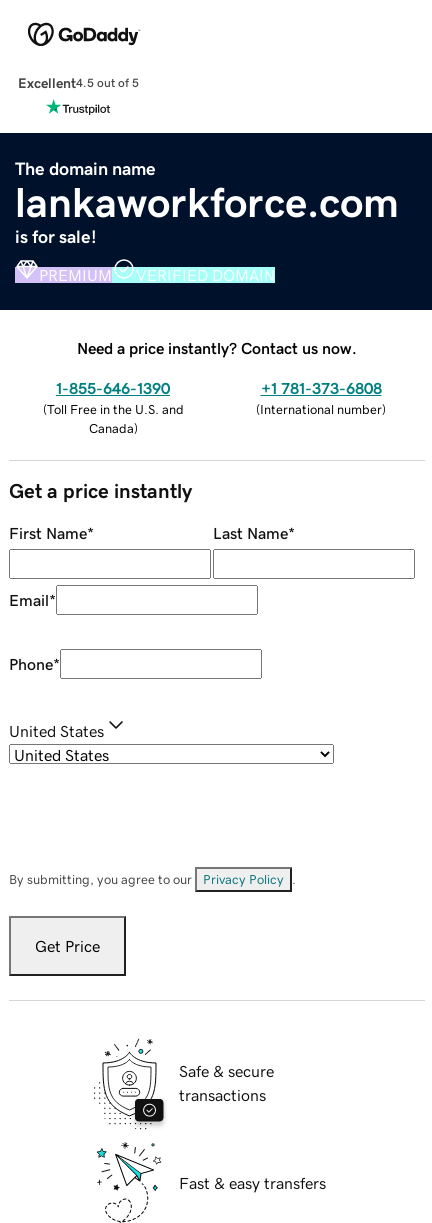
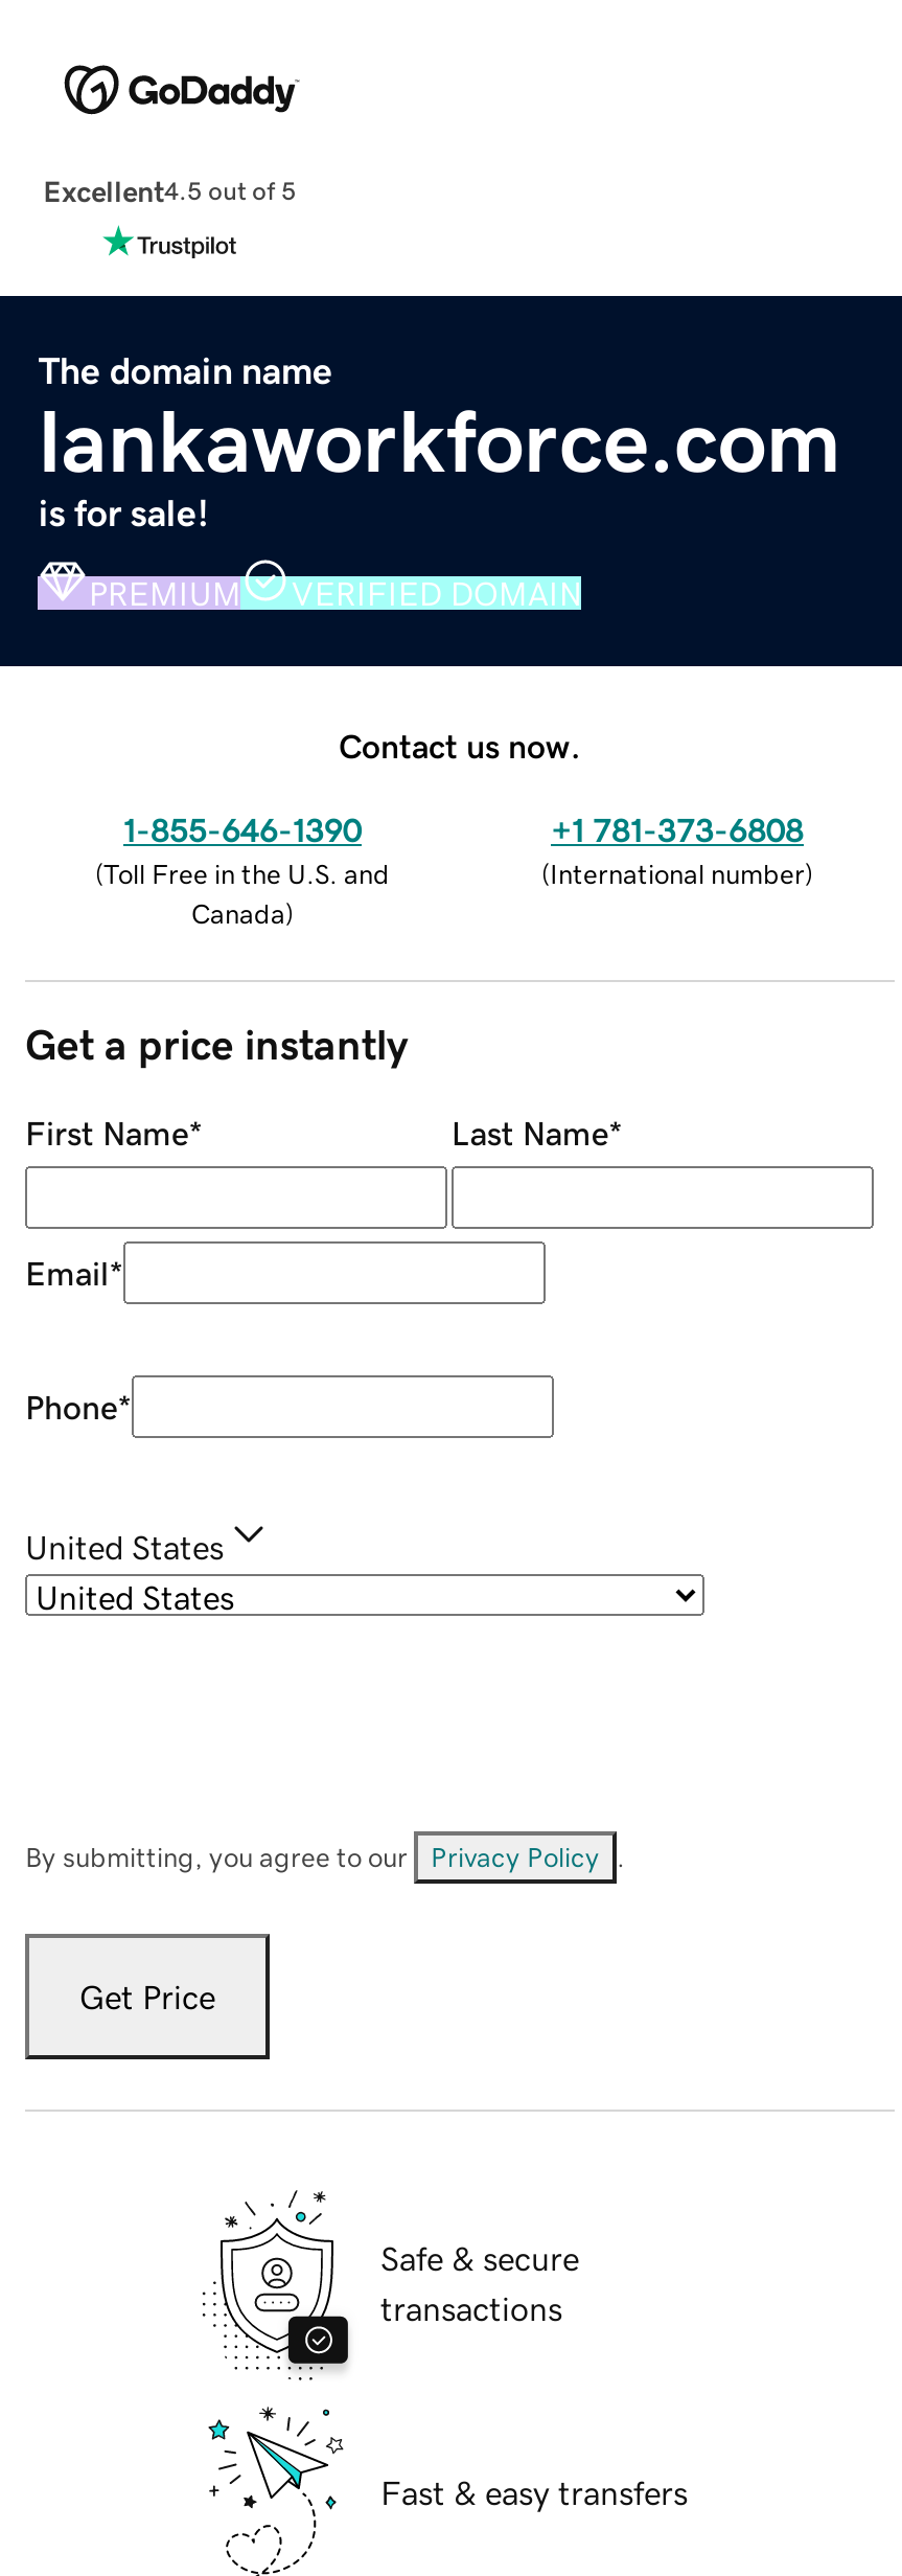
[77,340,357,356] Need a price instantly? Contact us now. -> [339,728,581,762] Contact us now.

